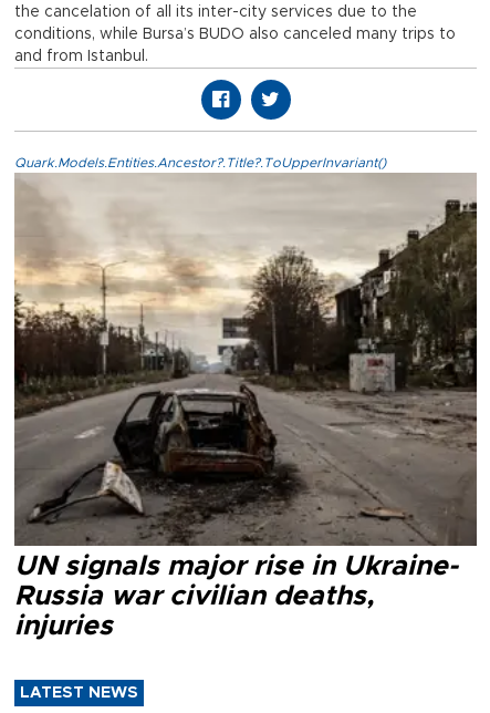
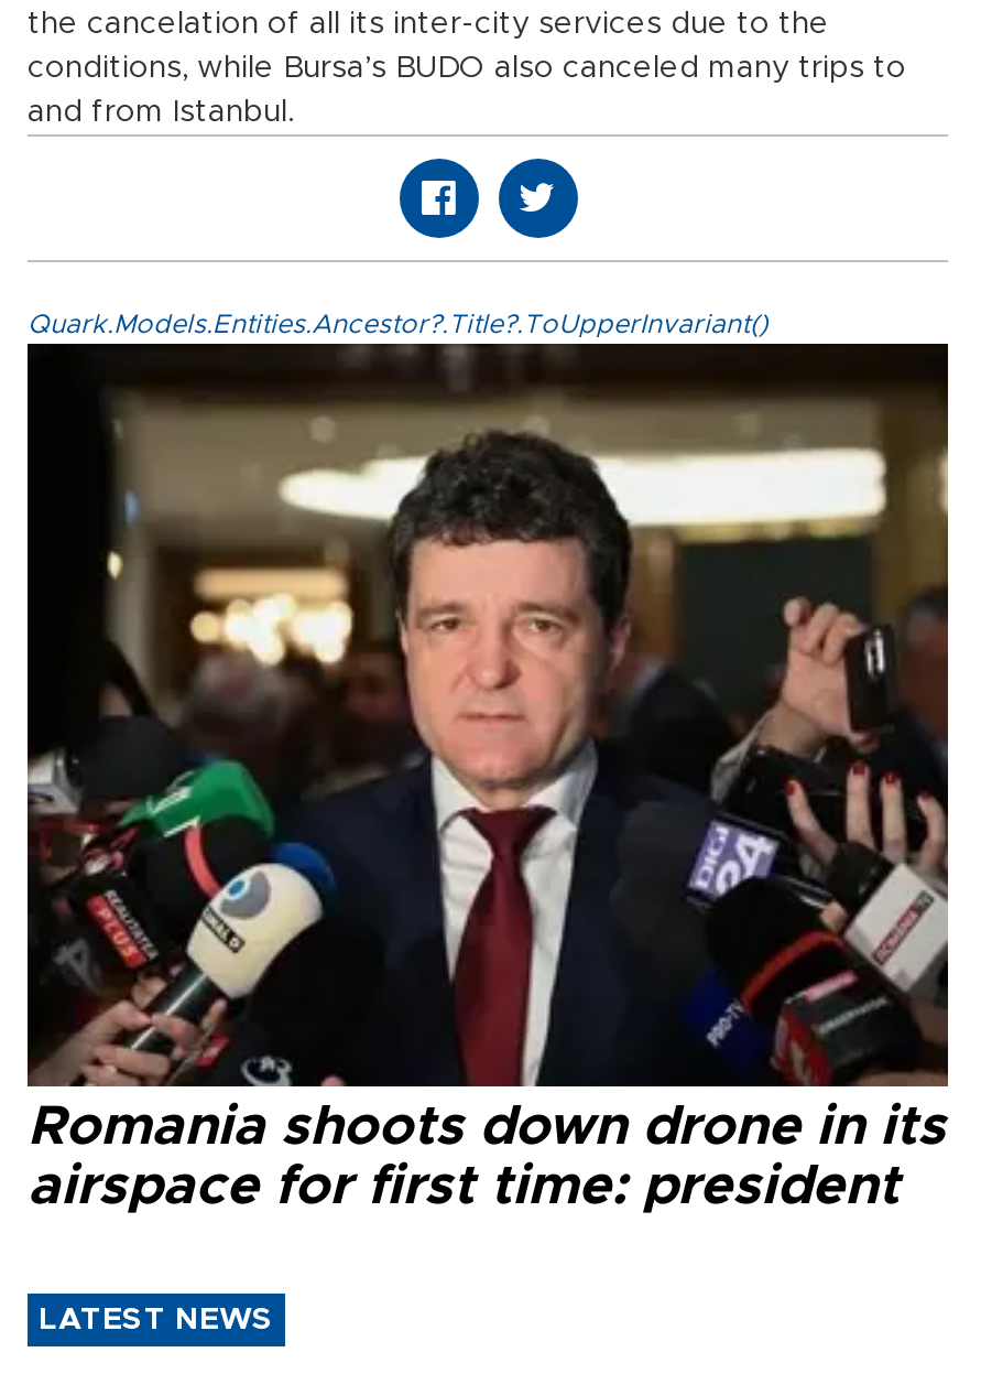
[13,173,477,640] [image] | UN signals major rise in Ukraine- | Russia war civilian deaths, | injuries -> [25,344,950,1215] [image] | Romania shoots down drone in its | airspace for first time: president

